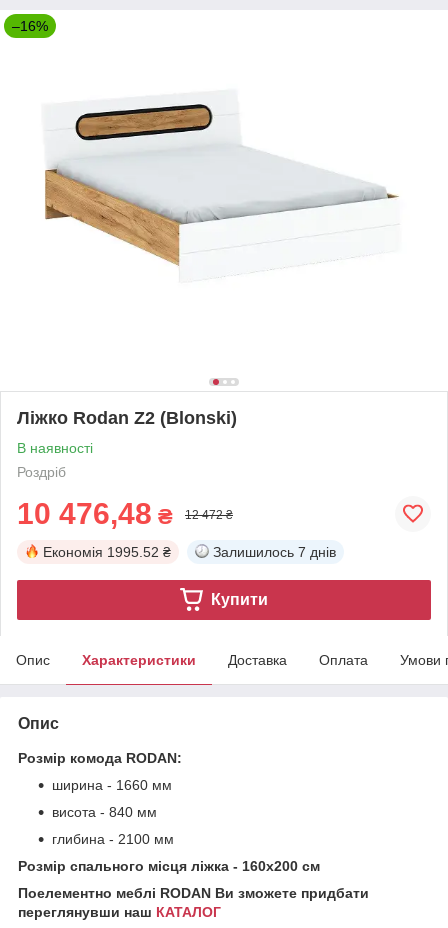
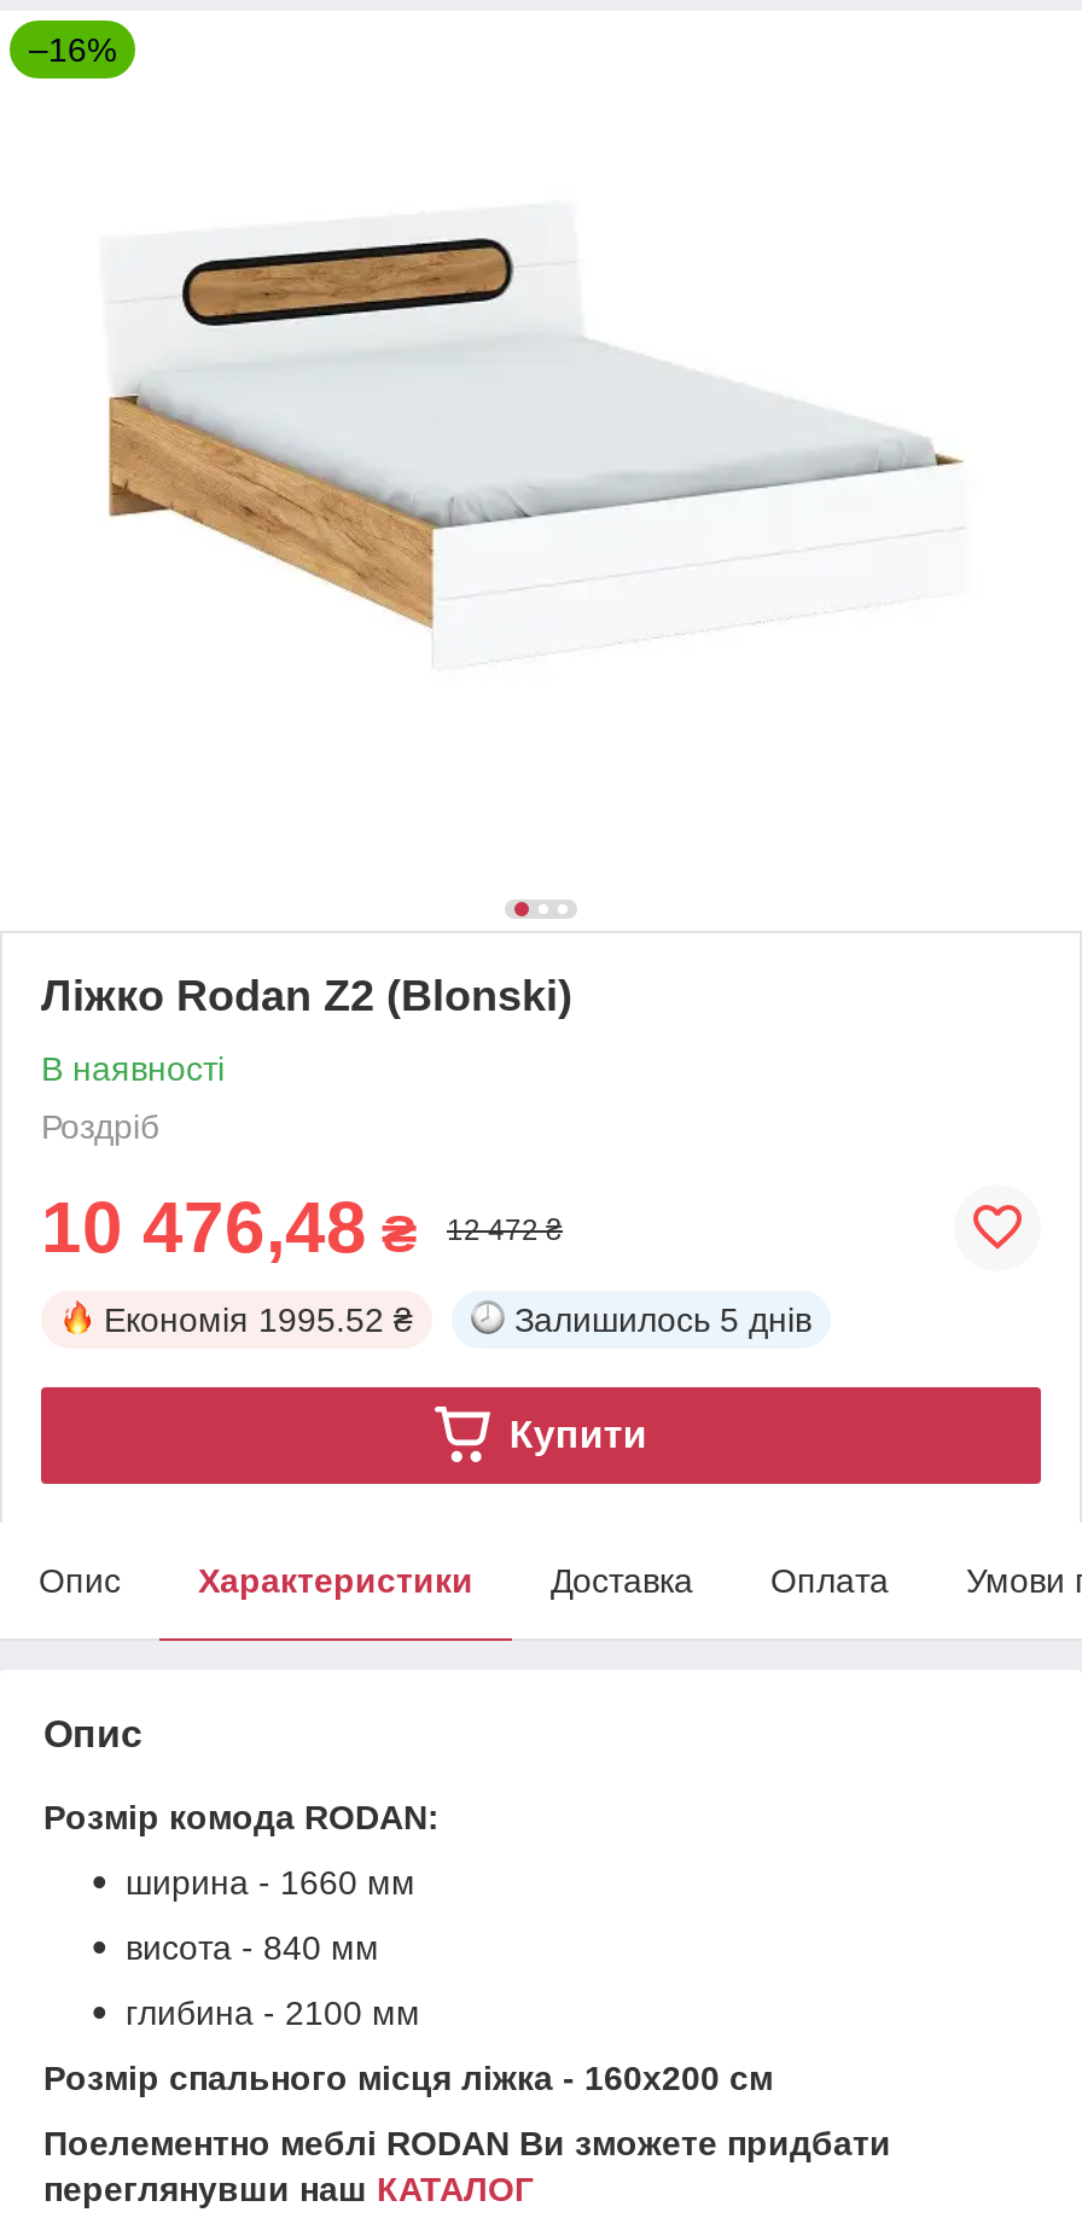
[213,544,336,560] Залишилось 7 днів -> [514,1300,812,1339] Залишилось 5 днів

